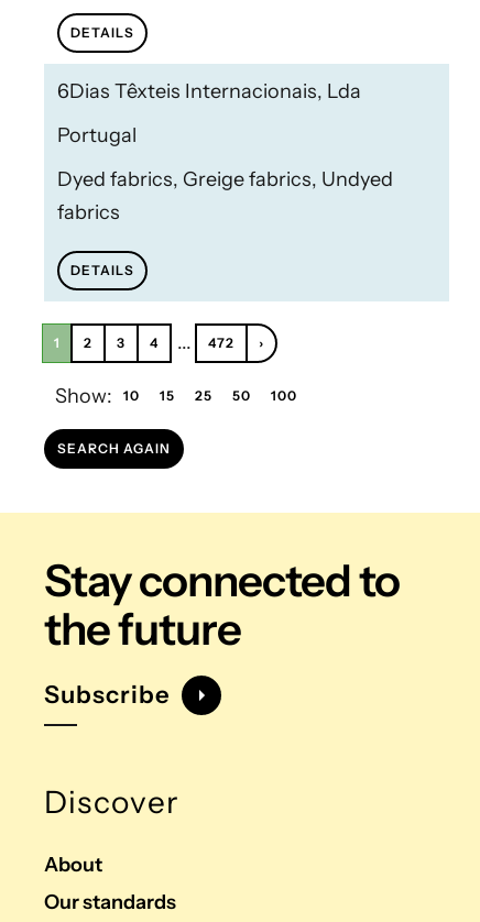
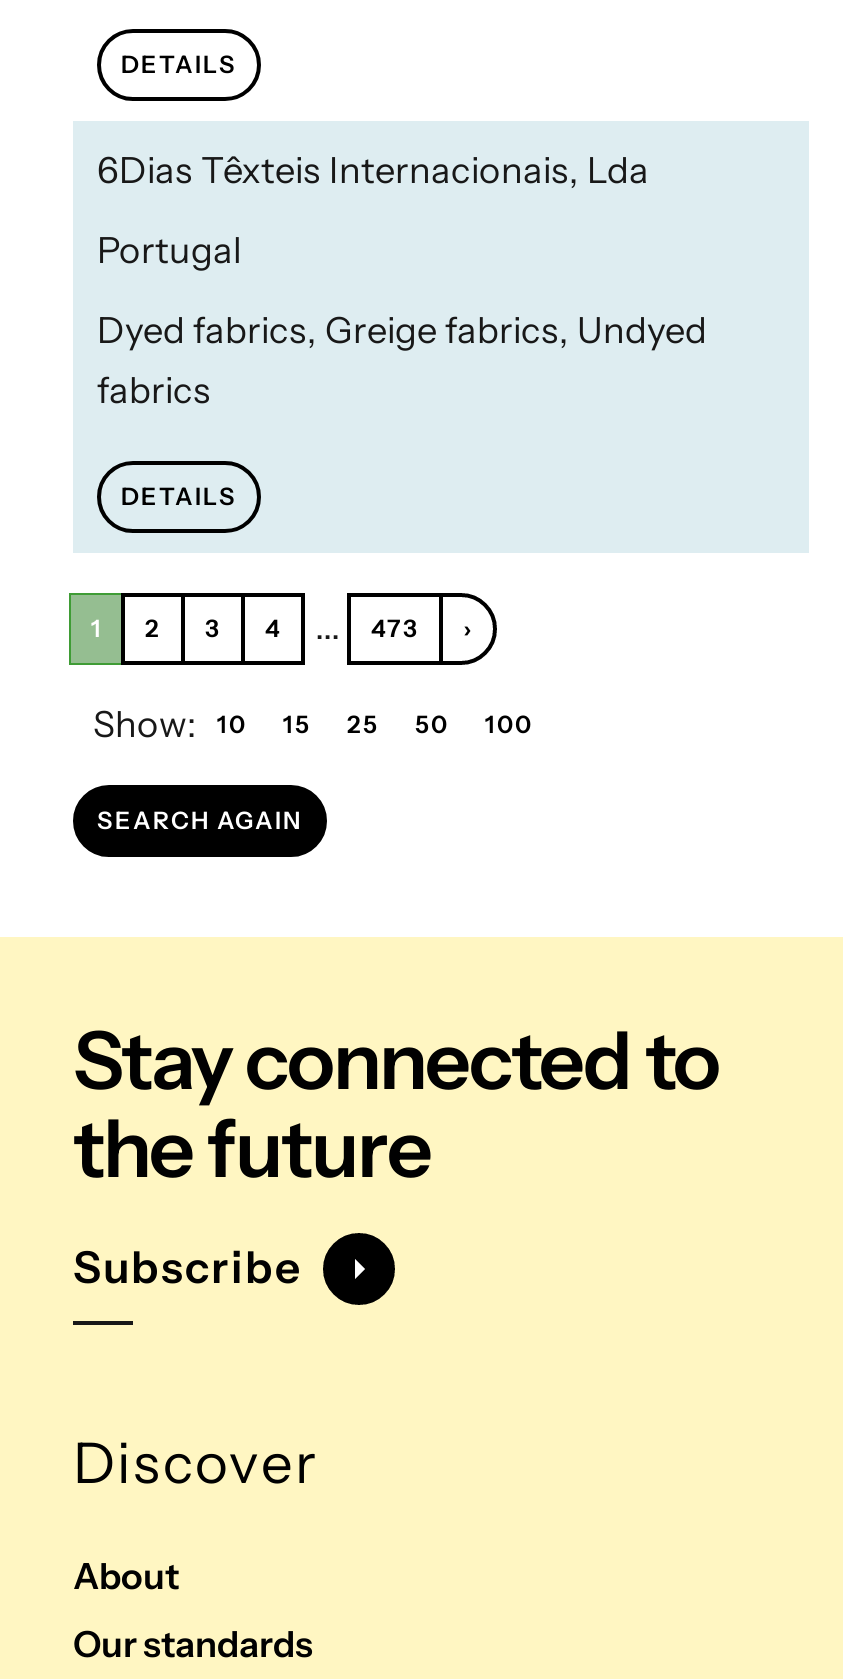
[208,334,234,351] 472 -> [371,613,419,643] 473

